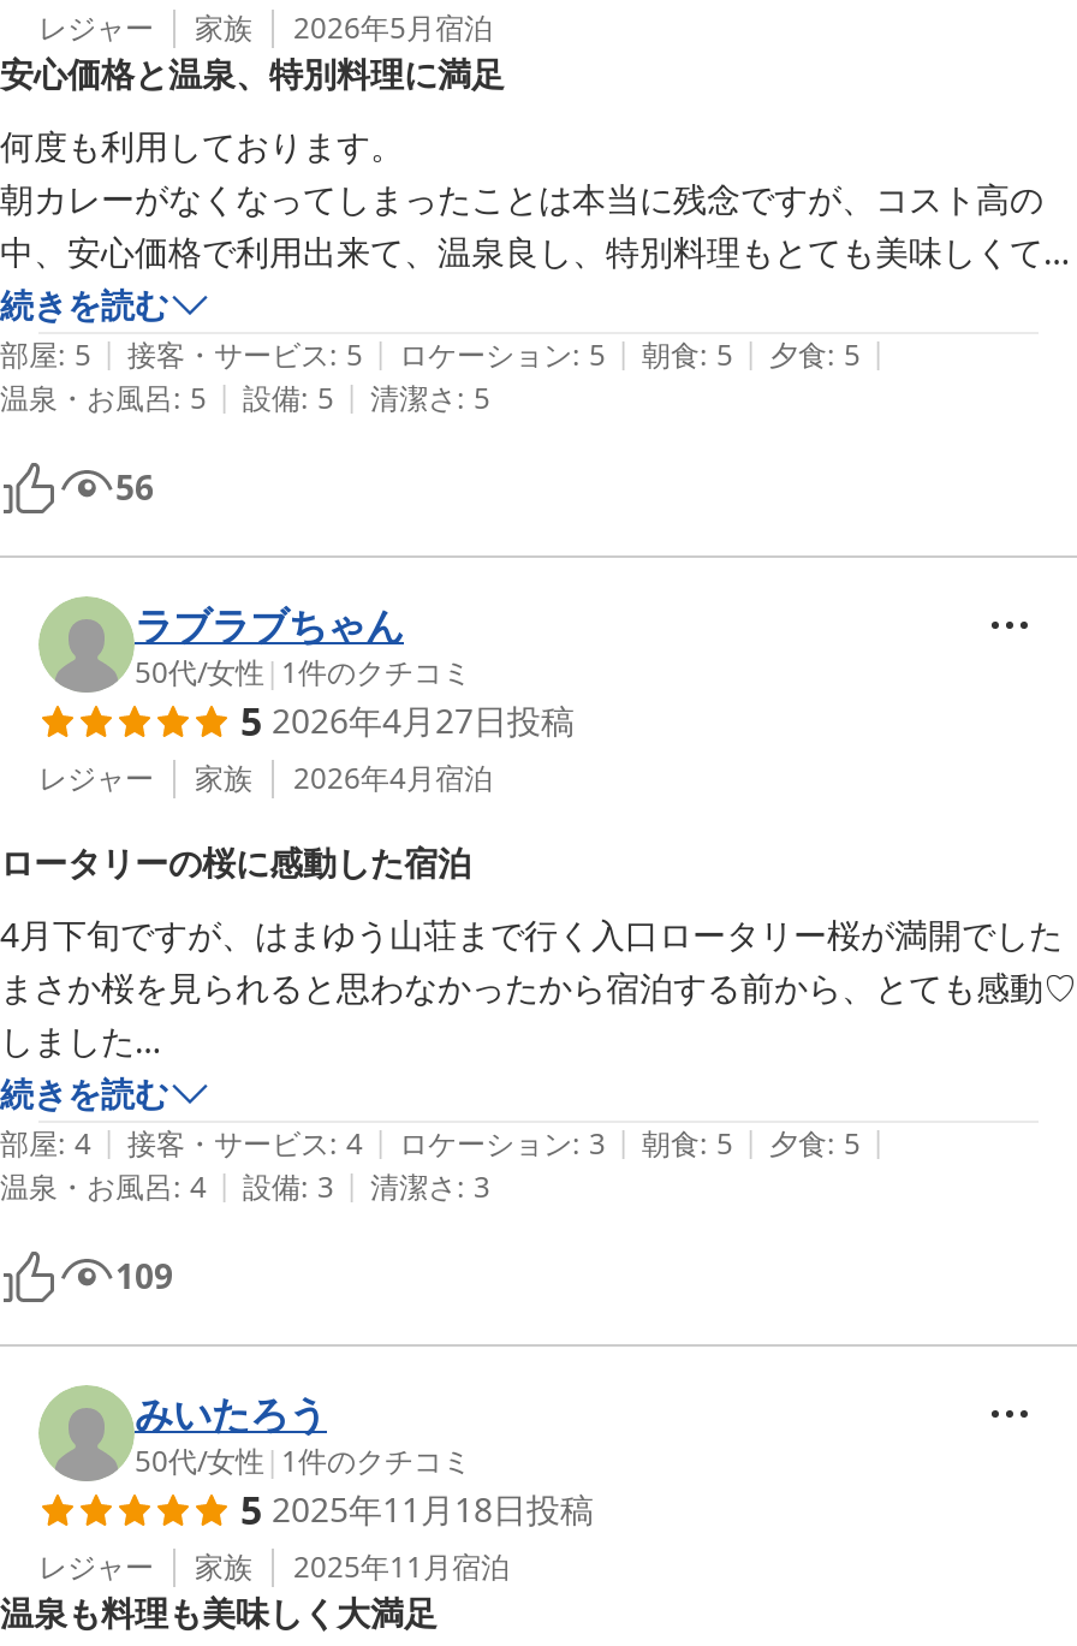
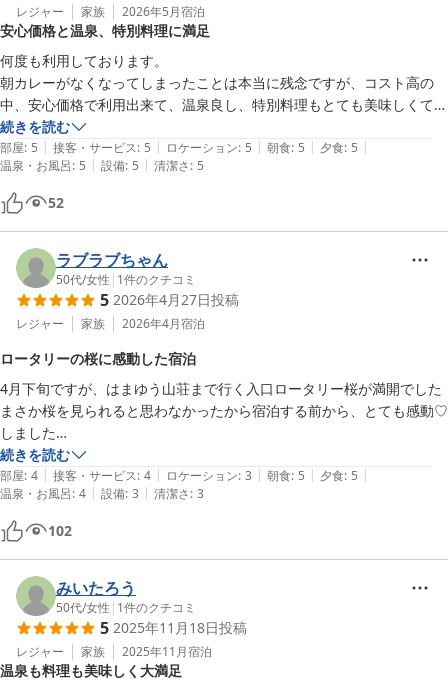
[115,464,154,510] 56 -> [48,193,64,212] 52
[115,1253,173,1299] 109 -> [48,521,72,540] 102

